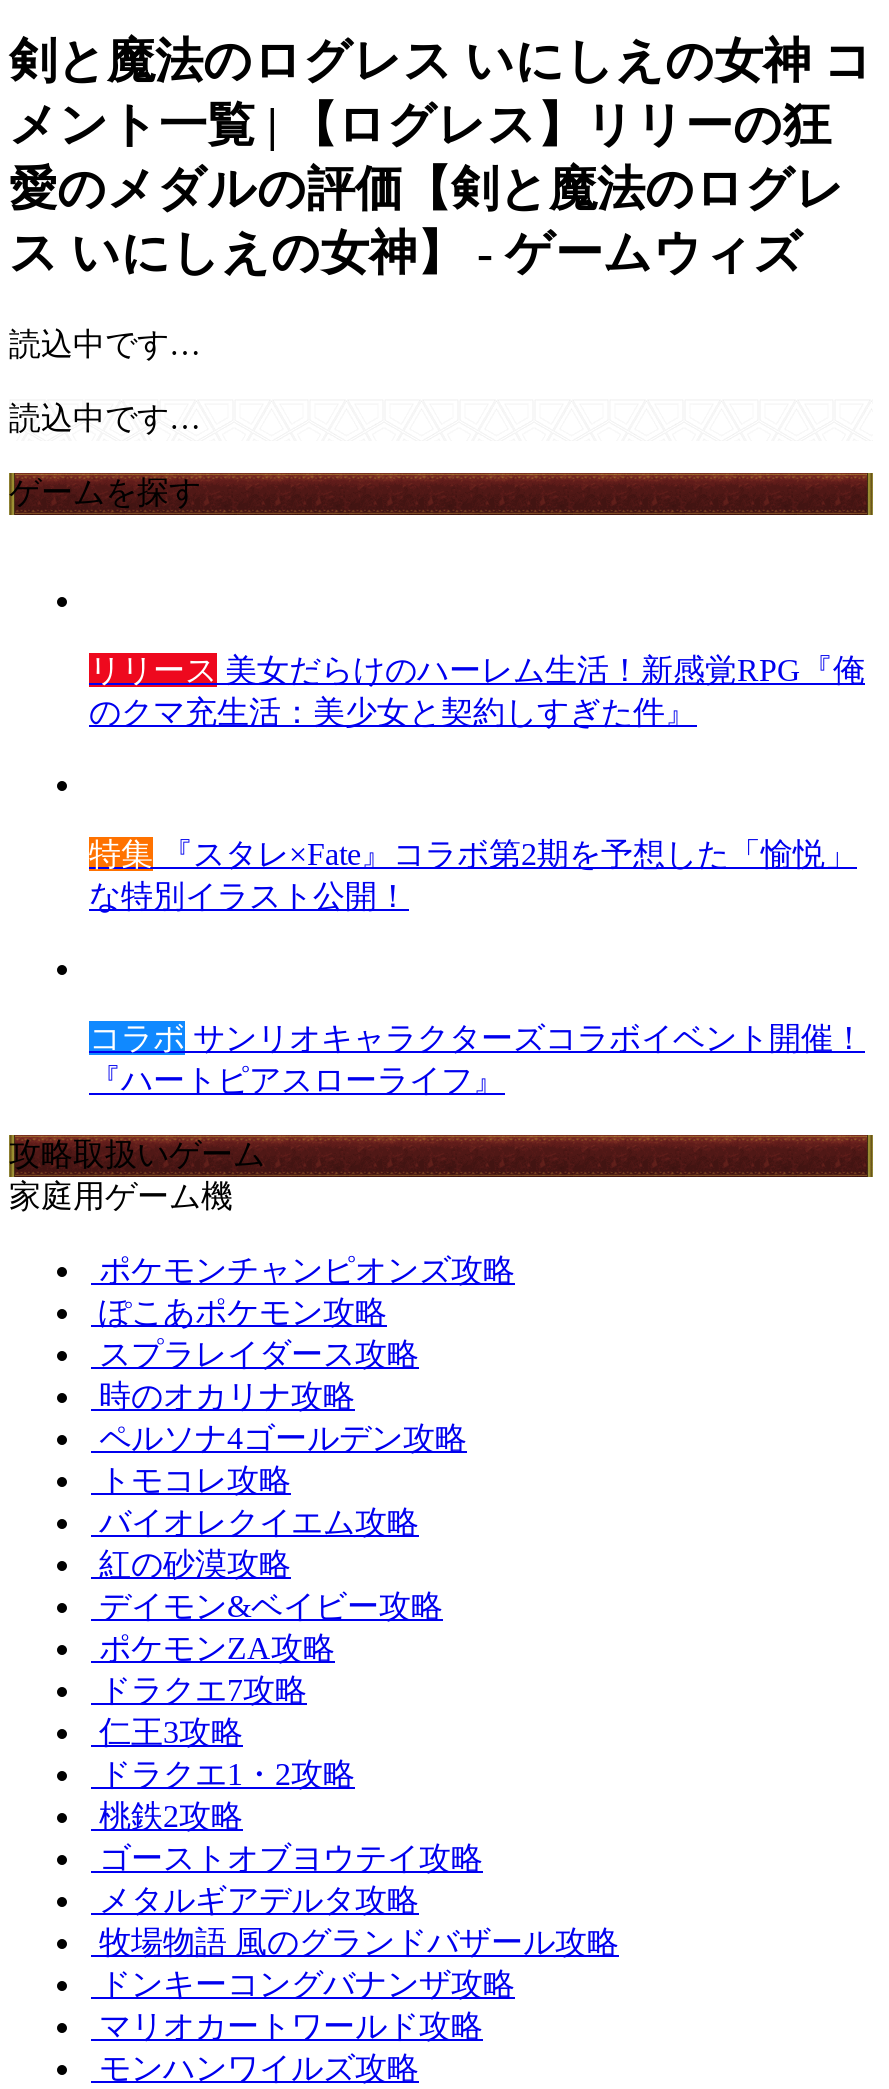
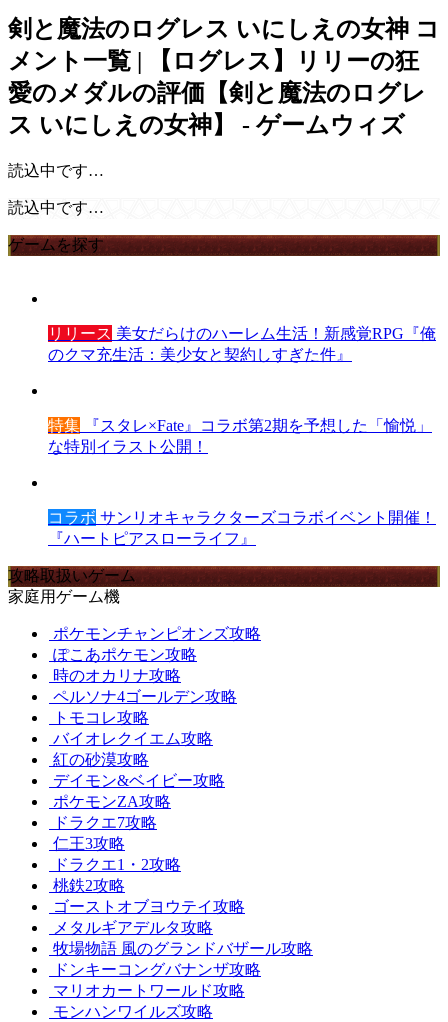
[99,1337,419,1371] スプラレイダース攻略 -> none

